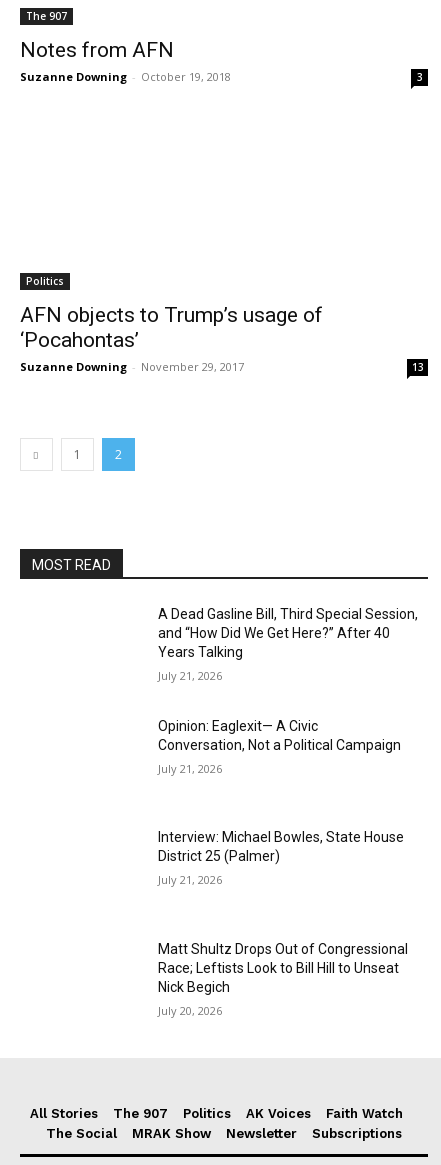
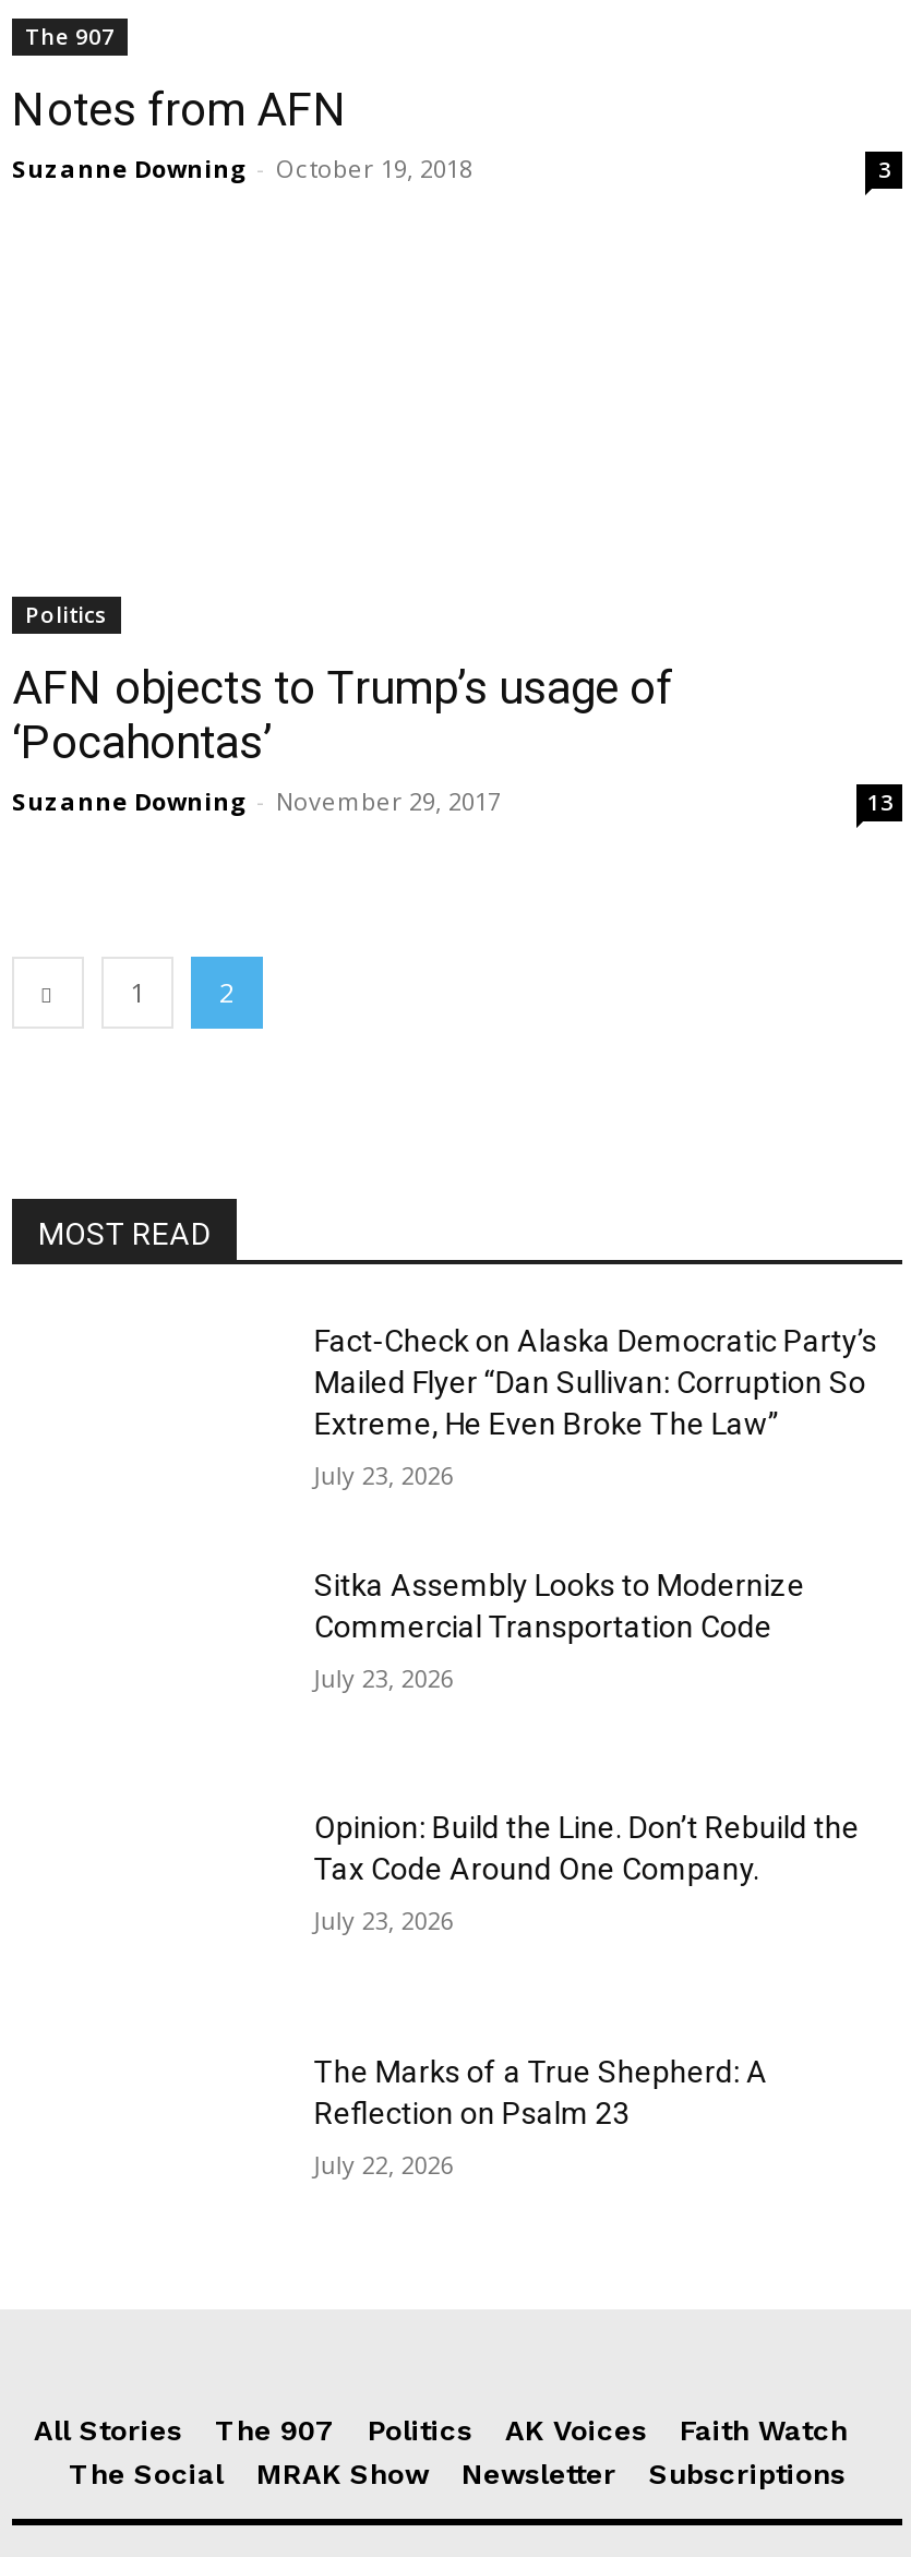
[158,606,418,660] A Dead Gasline Bill, Third Special Session, | and “How Did We Get Here?” After 40 | Years Talking -> [314,1323,877,1441] Fact-Check on Alaska Democratic Party’s | Mailed Flyer “Dan Sullivan: Corruption So | Extreme, He Even Broke The Law”
[158,668,222,683] July 21, 2026 -> [314,1458,454,1491] July 23, 2026
[158,718,401,753] Opinion: Eaglexit— A Civic | Conversation, Not a Political Campaign -> [314,1567,805,1643] Sitka Assembly Looks to Modernize | Commercial Transportation Code
[158,761,222,776] July 21, 2026 -> [314,1661,454,1693] July 23, 2026
[158,829,404,864] Interview: Michael Bowles, State House | District 25 (Palmer) -> [314,1810,860,1887] Opinion: Build the Line. Don’t Rebuild the | Tax Code Around One Company.
[158,872,222,887] July 21, 2026 -> [314,1904,454,1937] July 23, 2026
[158,941,408,995] Matt Shultz Drops Out of Congressional | Race; Leftists Look to Bill Hill to Unseat | Nick Begich -> [314,2054,768,2130] The Marks of a True Shepherd: A | Reflection on Psalm 23
[158,1003,222,1018] July 20, 2026 -> [314,2148,454,2181] July 22, 2026

